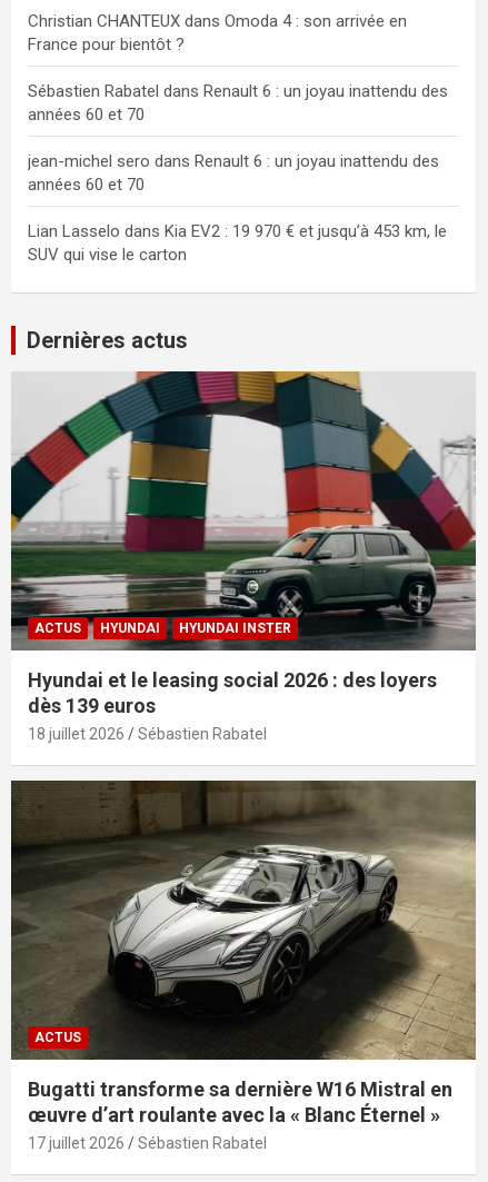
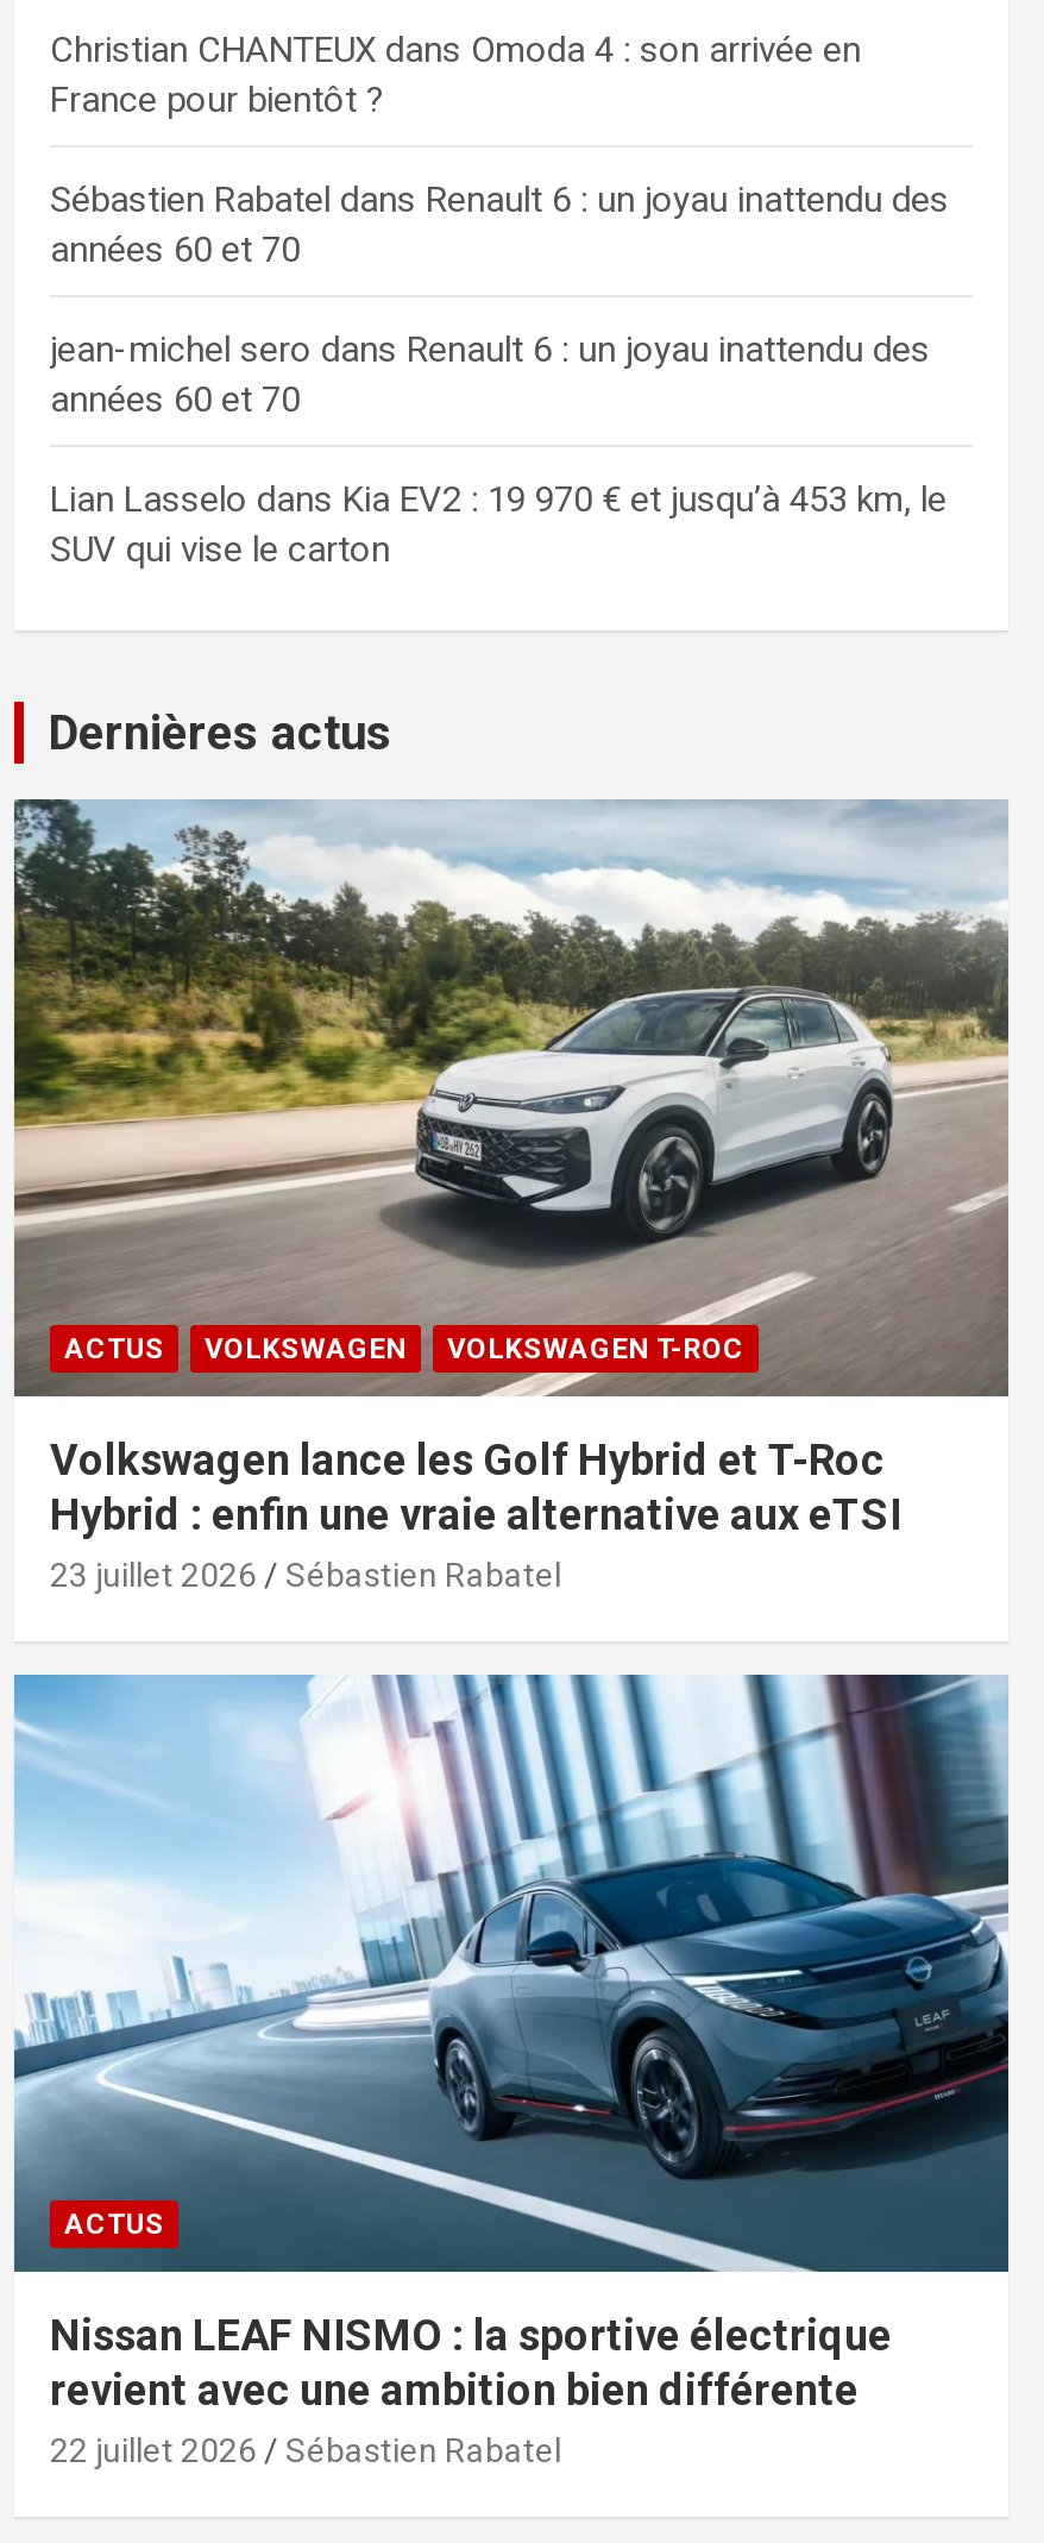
[10,370,476,652] [image] | HYUNDAI | HYUNDAI INSTER -> [12,797,1008,1396] [image] | VOLKSWAGEN | VOLKSWAGEN T-ROC
[28,668,437,743] Hyundai et le leasing social 2026 : des loyers | dès 139 euros | 18 juillet 2026 -> [50,1434,901,1593] Volkswagen lance les Golf Hybrid et T-Roc | Hybrid : enfin une vraie alternative aux eTSI | 23 juillet 2026
[10,779,477,1152] [image] | Bugatti transforme sa dernière W16 Mistral en | œuvre d’art roulante avec la « Blanc Éternel » | 17 juillet 2026 -> [12,1672,1011,2468] [image] | Nissan LEAF NISMO : la sportive électrique | revient avec une ambition bien différente | 22 juillet 2026

